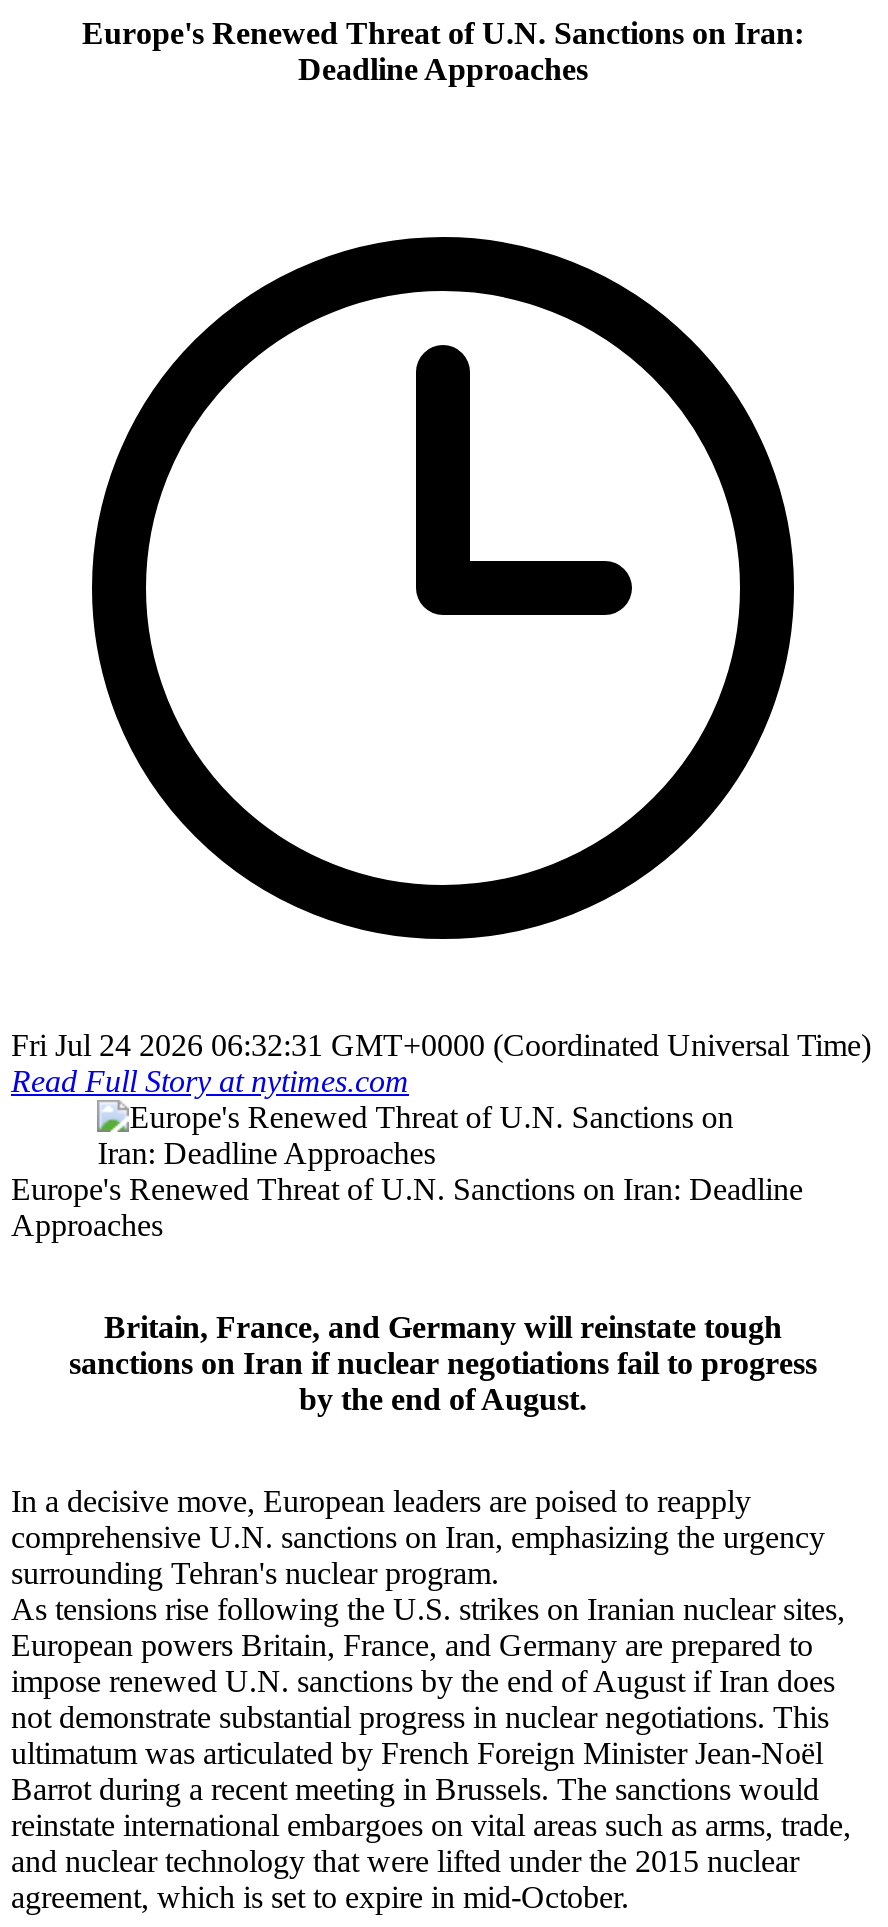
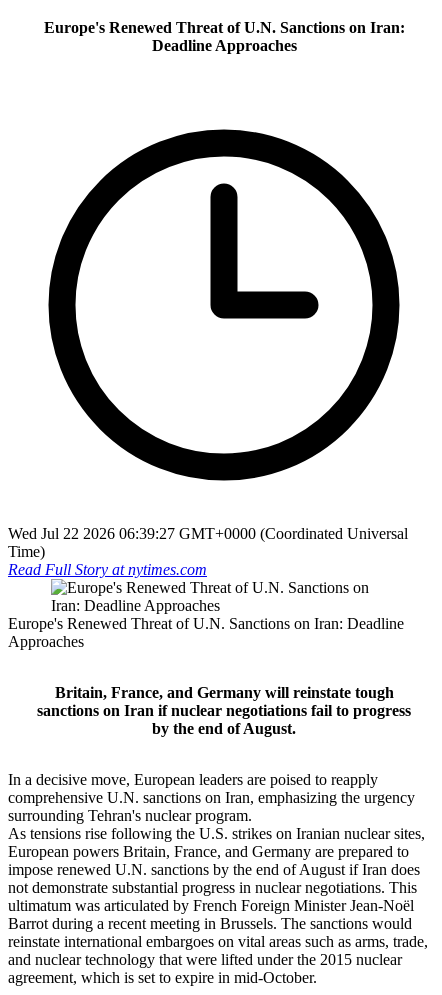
[11,1027,871,1061] Fri Jul 24 2026 06:32:31 GMT+0000 (Coordinated Universal Time) -> [8,524,408,559] Wed Jul 22 2026 06:39:27 GMT+0000 (Coordinated Universal | Time)

